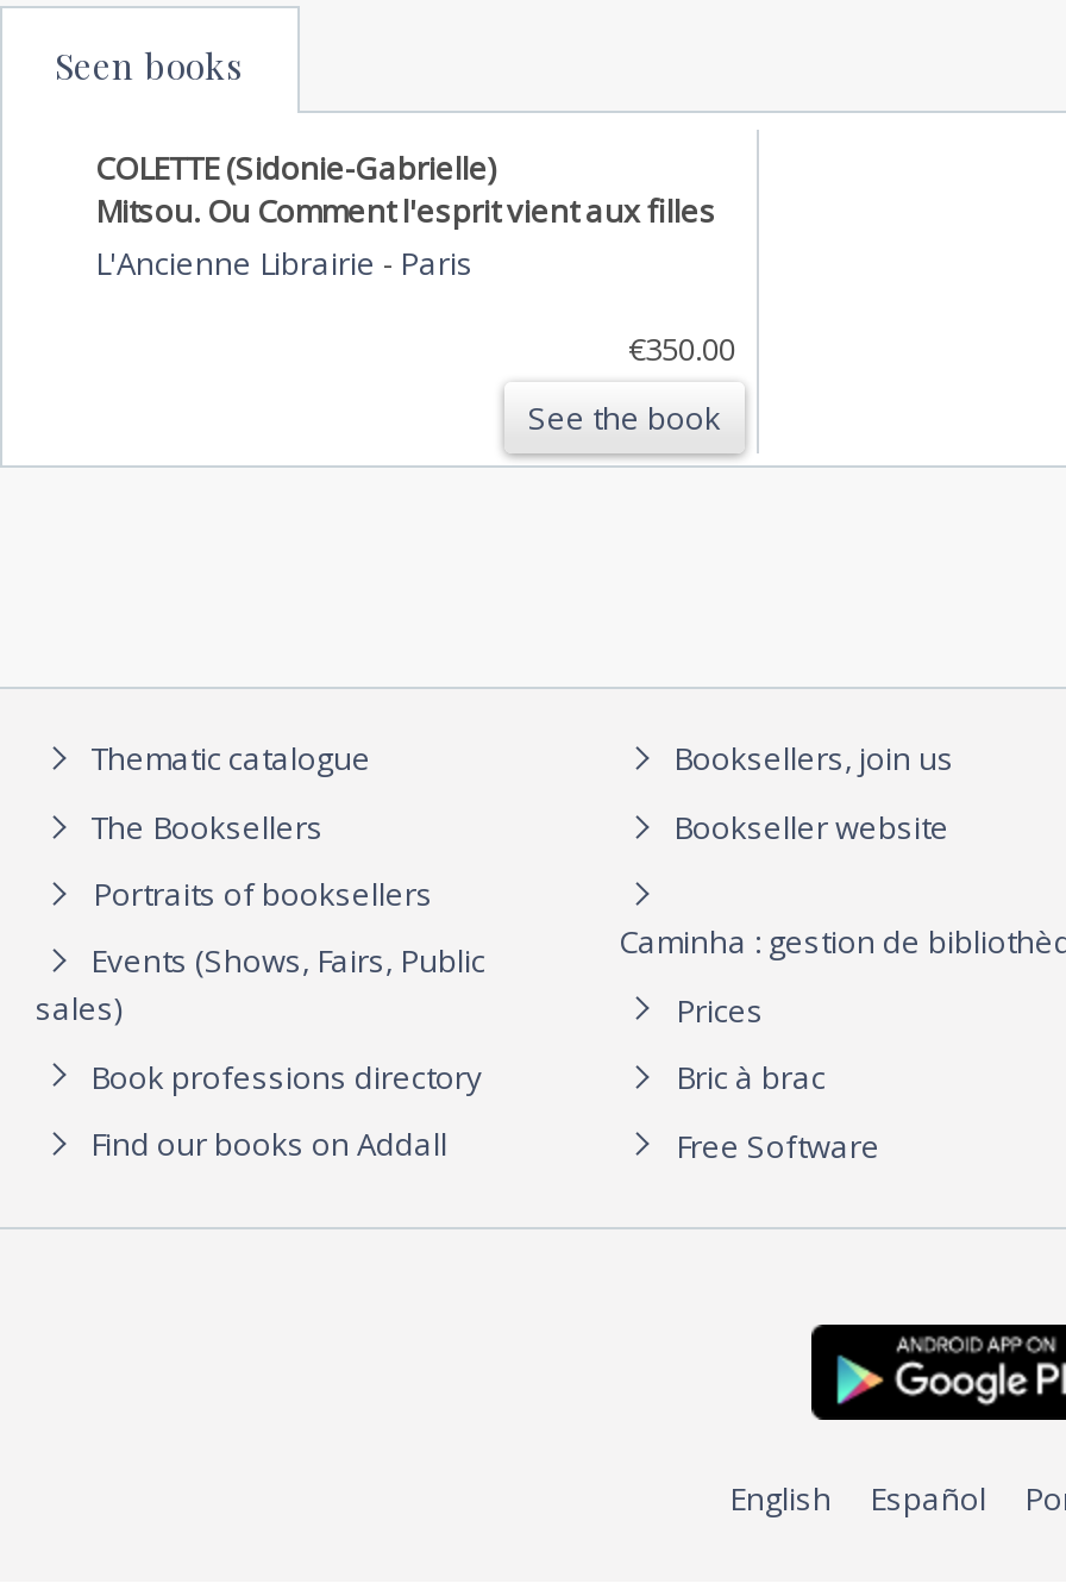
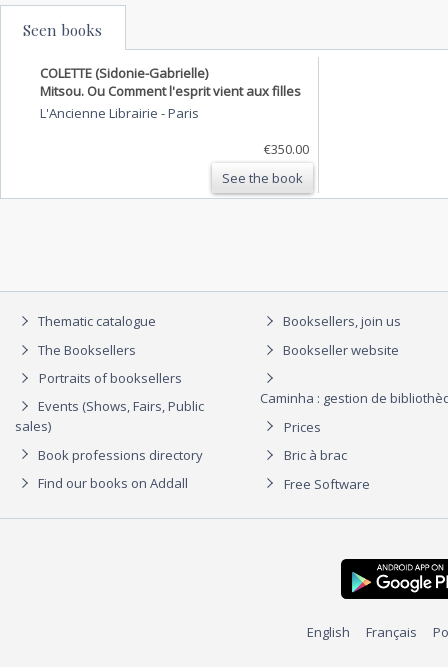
[870,1476,986,1519] Español -> [365,623,416,641] Français

